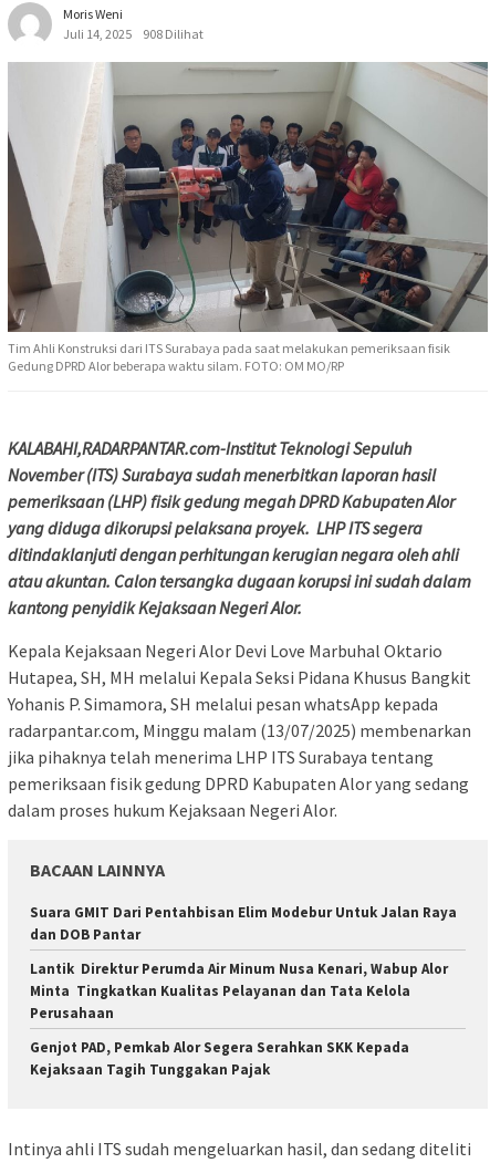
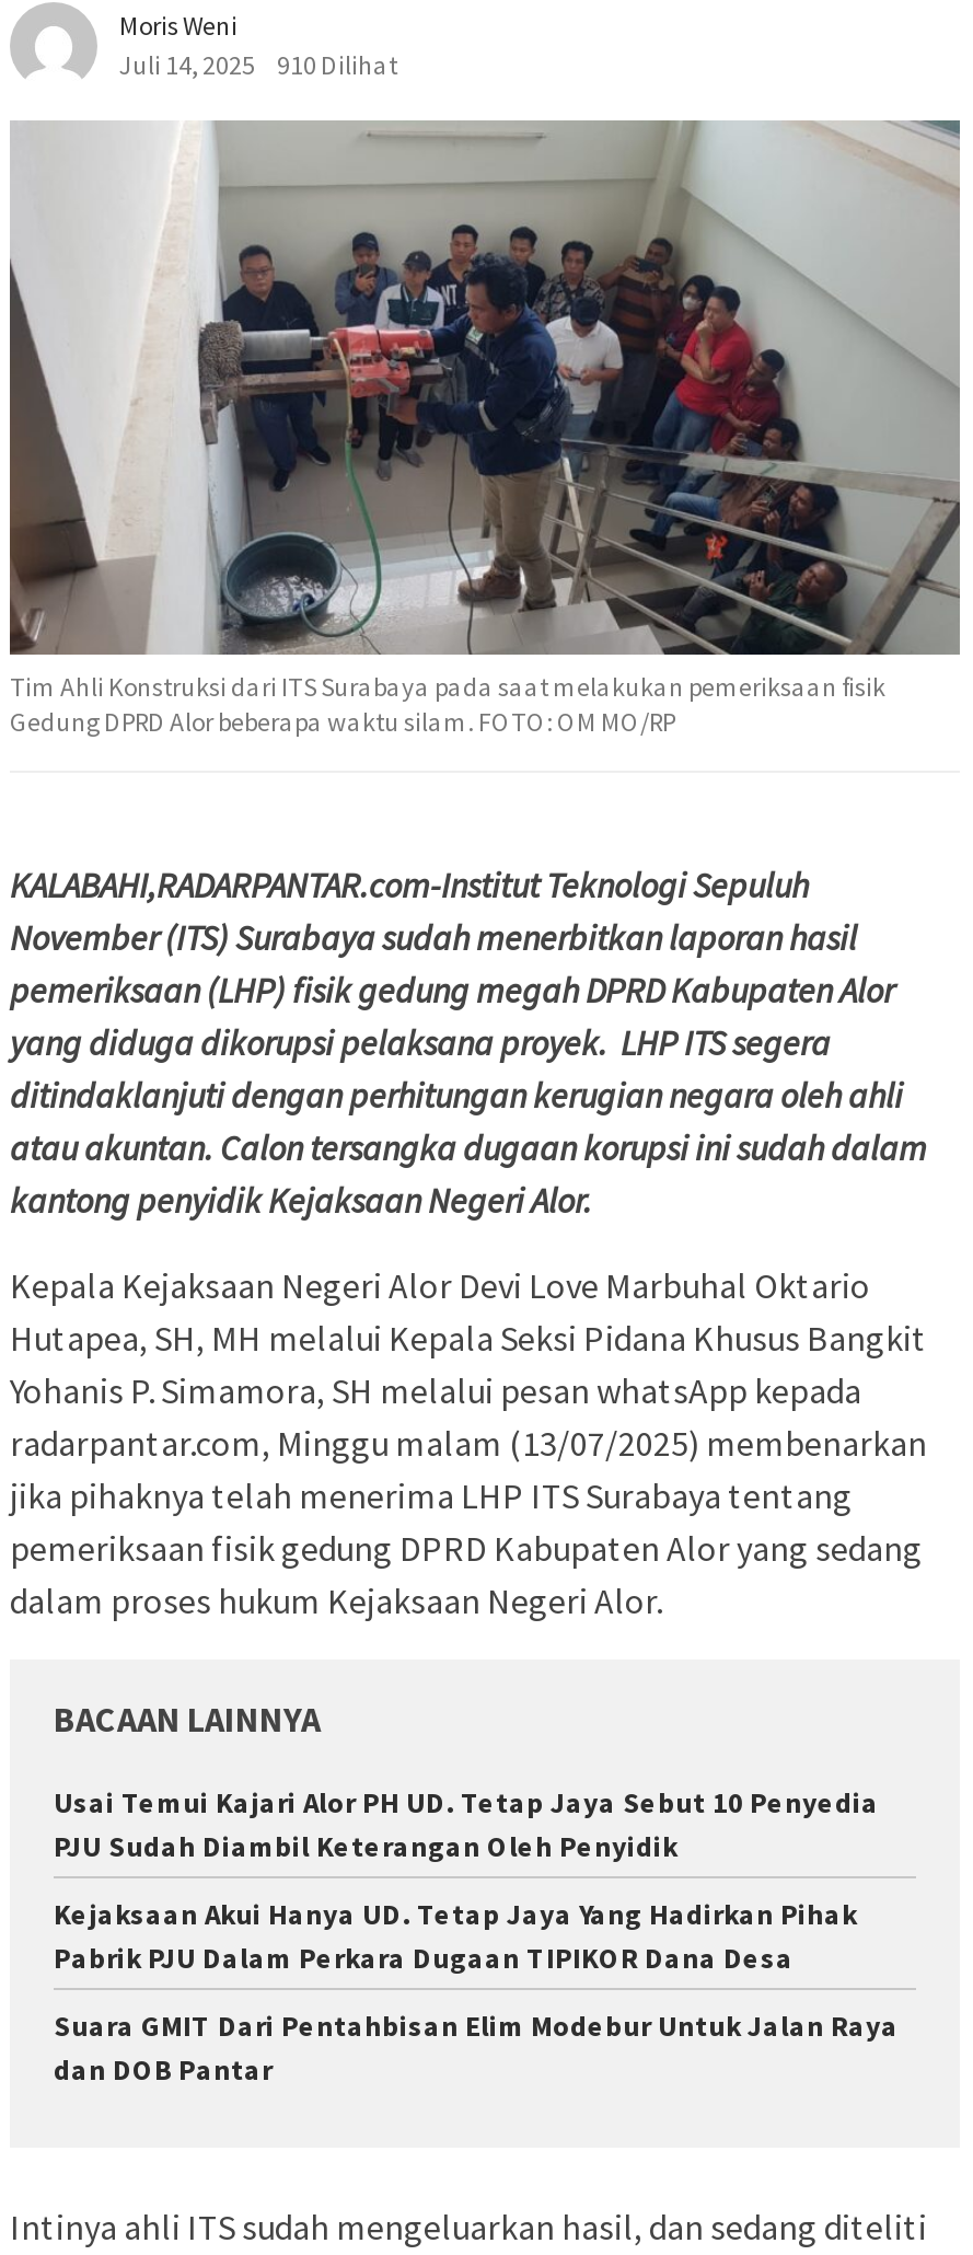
[63,26,204,42] Juli 14, 2025 908 Dilihat -> [119,49,397,82] Juli 14, 2025 910 Dilihat
none -> [54,1785,879,1978] Usai Temui Kajari Alor PH UD. Tetap Jaya Sebut 10 Penyedia | PJU Sudah Diambil Keterangan Oleh Penyidik | Kejaksaan Akui Hanya UD. Tetap Jaya Yang Hadirkan Pihak | Pabrik PJU Dalam Perkara Dugaan TIPIKOR Dana Desa
moved [30,904,457,944] -> [54,2009,899,2090]: Suara GMIT Dari Pentahbisan Elim Modebur Untuk Jalan Raya | dan DOB Pantar
[30,960,448,1079] Lantik Direktur Perumda Air Minum Nusa Kenari, Wabup Alor | Minta Tingkatkan Kualitas Pelayanan dan Tata Kelola | Perusahaan | Genjot PAD, Pemkab Alor Segera Serahkan SKK Kepada | Kejaksaan Tagih Tunggakan Pajak -> none

